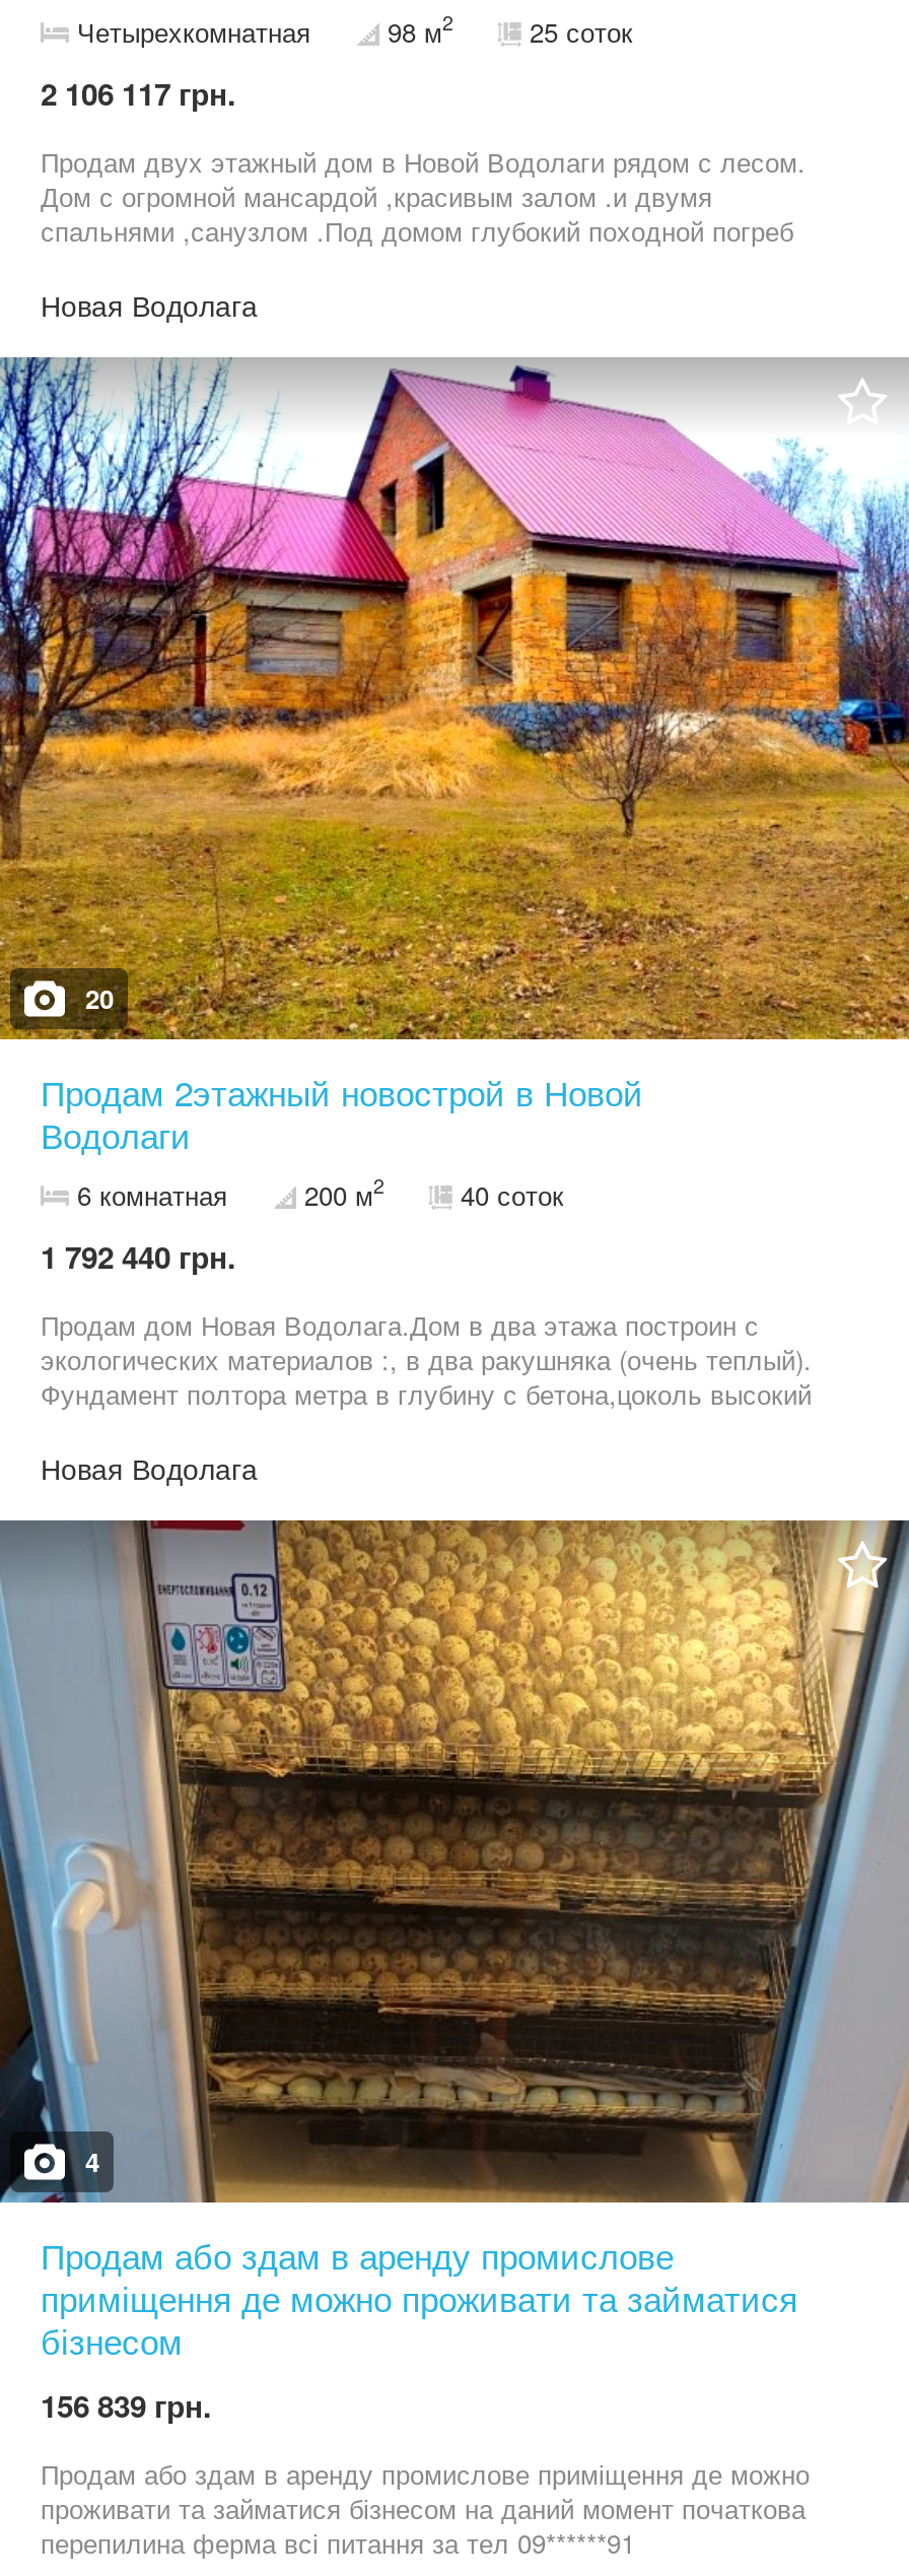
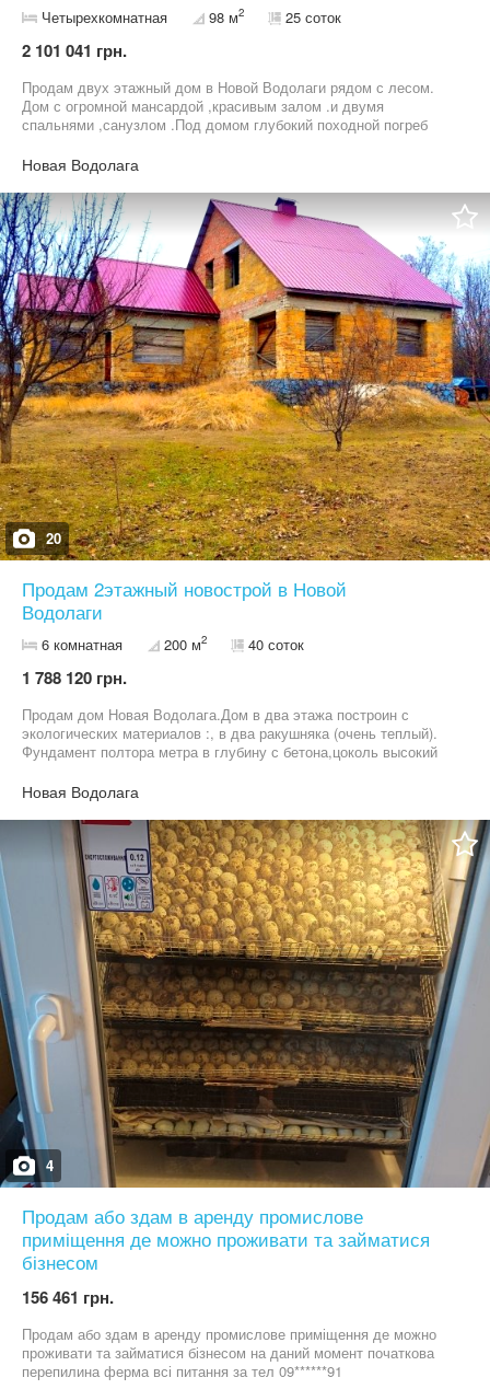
[41,71,235,116] 2 106 117 грн. -> [22,38,127,62] 2 101 041 грн.
[41,1234,235,1279] 1 792 440 грн. -> [22,665,127,690] 1 788 120 грн.
[41,2383,211,2428] 156 839 грн. -> [22,1285,114,1309] 156 461 грн.

